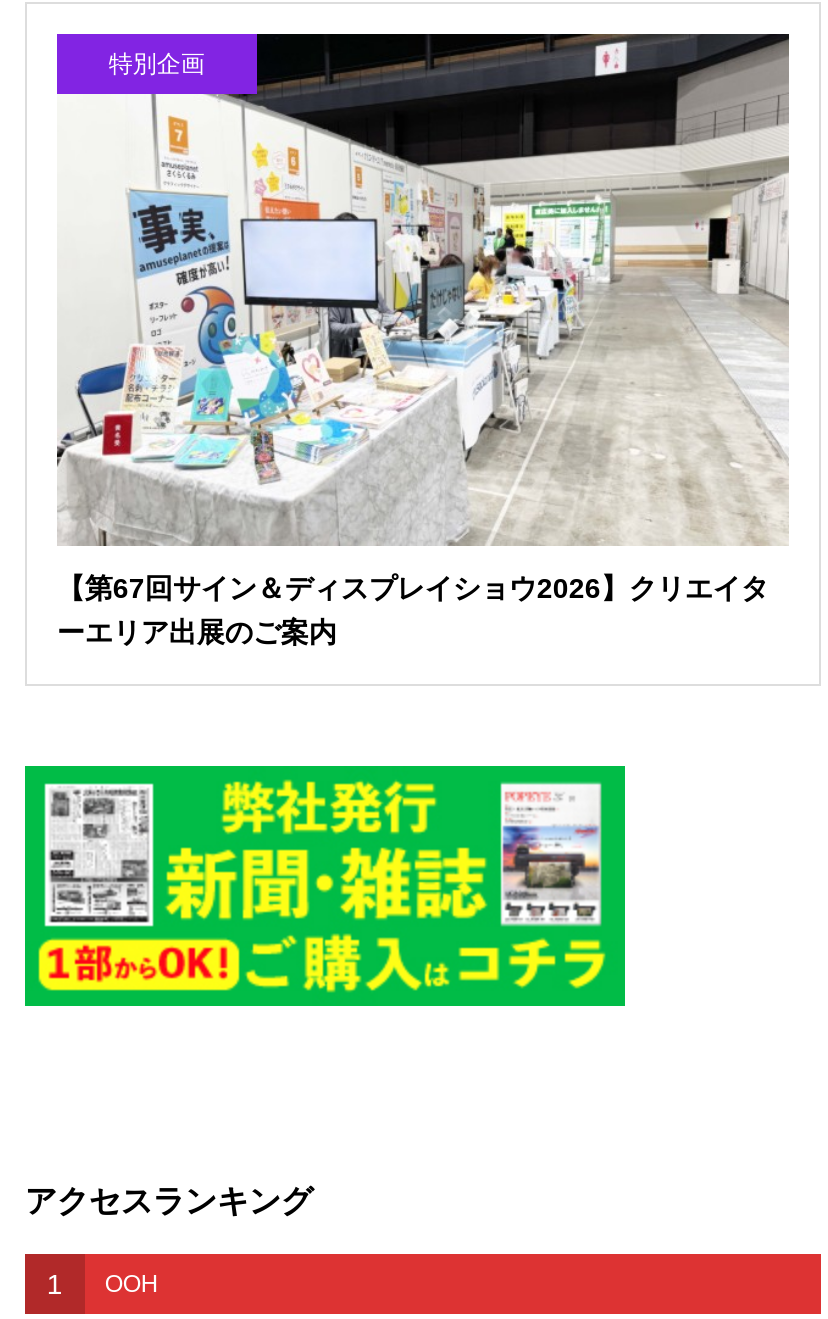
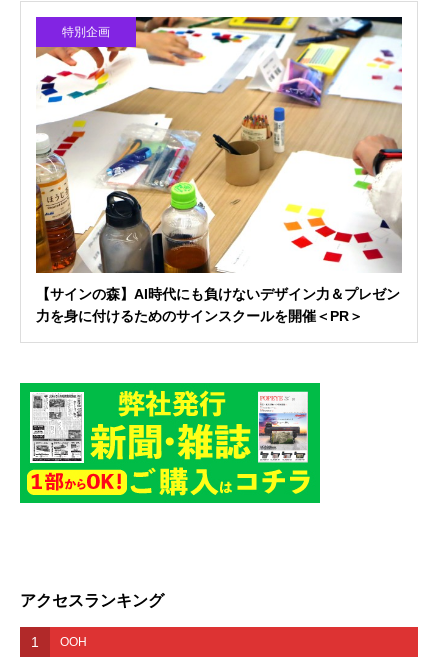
[55,32,791,649] [image] | 【第67回サイン＆ディスプレイショウ2026】クリエイタ | ーエリア出展のご案内 -> [35,16,402,324] [image] | 【サインの森】AI時代にも負けないデザイン力＆プレゼン | 力を身に付けるためのサインスクールを開催＜PR＞

